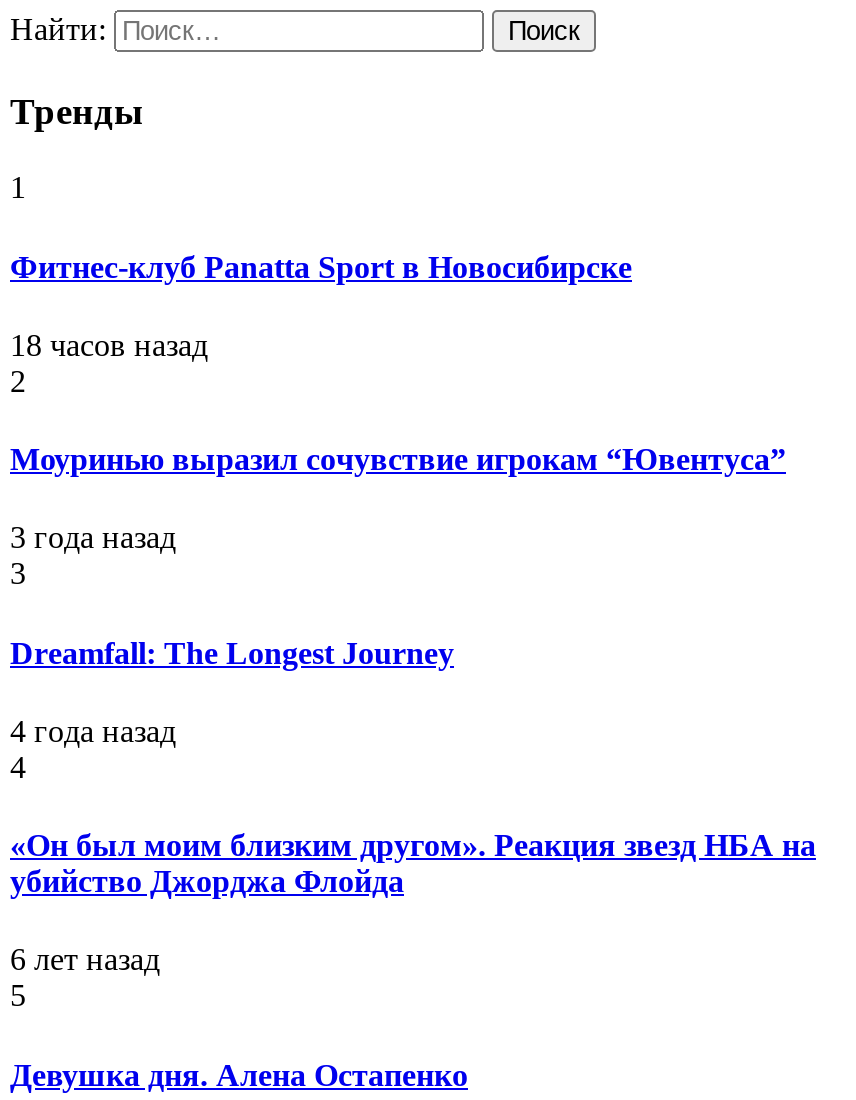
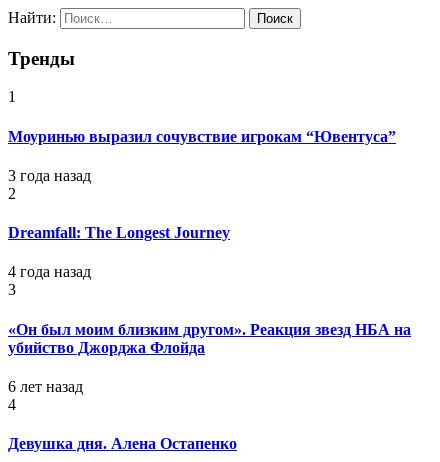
[10,249,632,398] Фитнес-клуб Panatta Sport в Новосибирске | 18 часов назад | 2 -> none
[10,557,26,591] 3 -> [8,185,16,202] 2
[10,750,26,784] 4 -> [8,281,16,298] 3
[10,979,26,1013] 5 -> [8,396,16,413] 4

